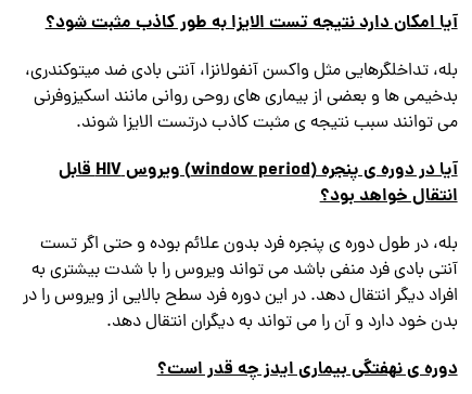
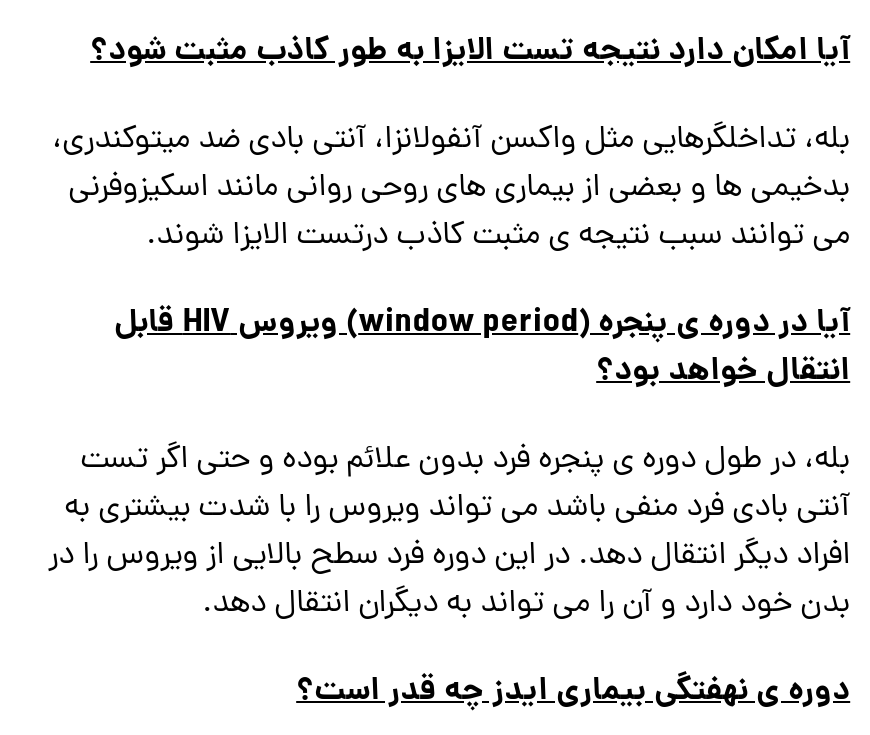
[25,58,457,84] بله، تداخلگرهایی مثل واکسن آنفولانزا، آنتی بادی ضد میتوکندری، -> [52,117,850,165] بله، تداخلگرهایی مثل واکسن آنفولانزا، آنتی بادی ضد ميتوکندری،
[33,84,457,110] بدخیمی ها و بعضی از بیماری های روحی روانی مانند اسکیزوفرنی -> [68,165,850,213] بدخيمي ها و بعضی از بیماری های روحی روانی مانند اسکیزوفرنی

